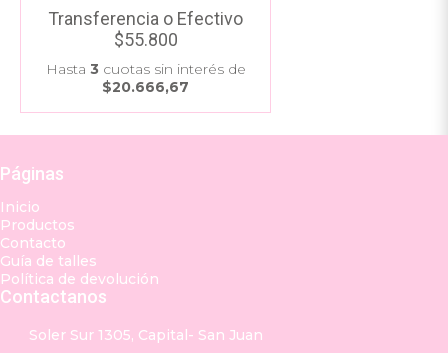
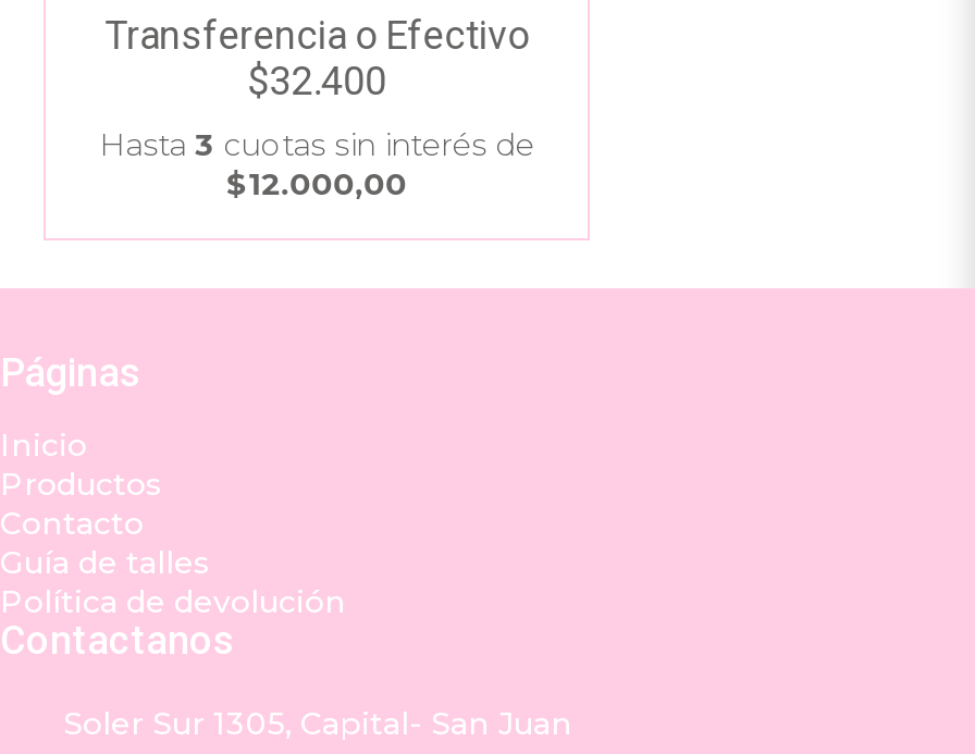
[114,28,178,49] $55.800 -> [247,57,387,102] $32.400
[102,77,189,95] $20.666,67 -> [227,163,407,202] $12.000,00

